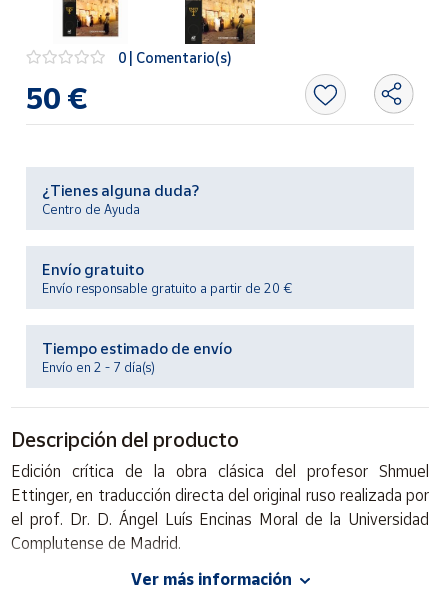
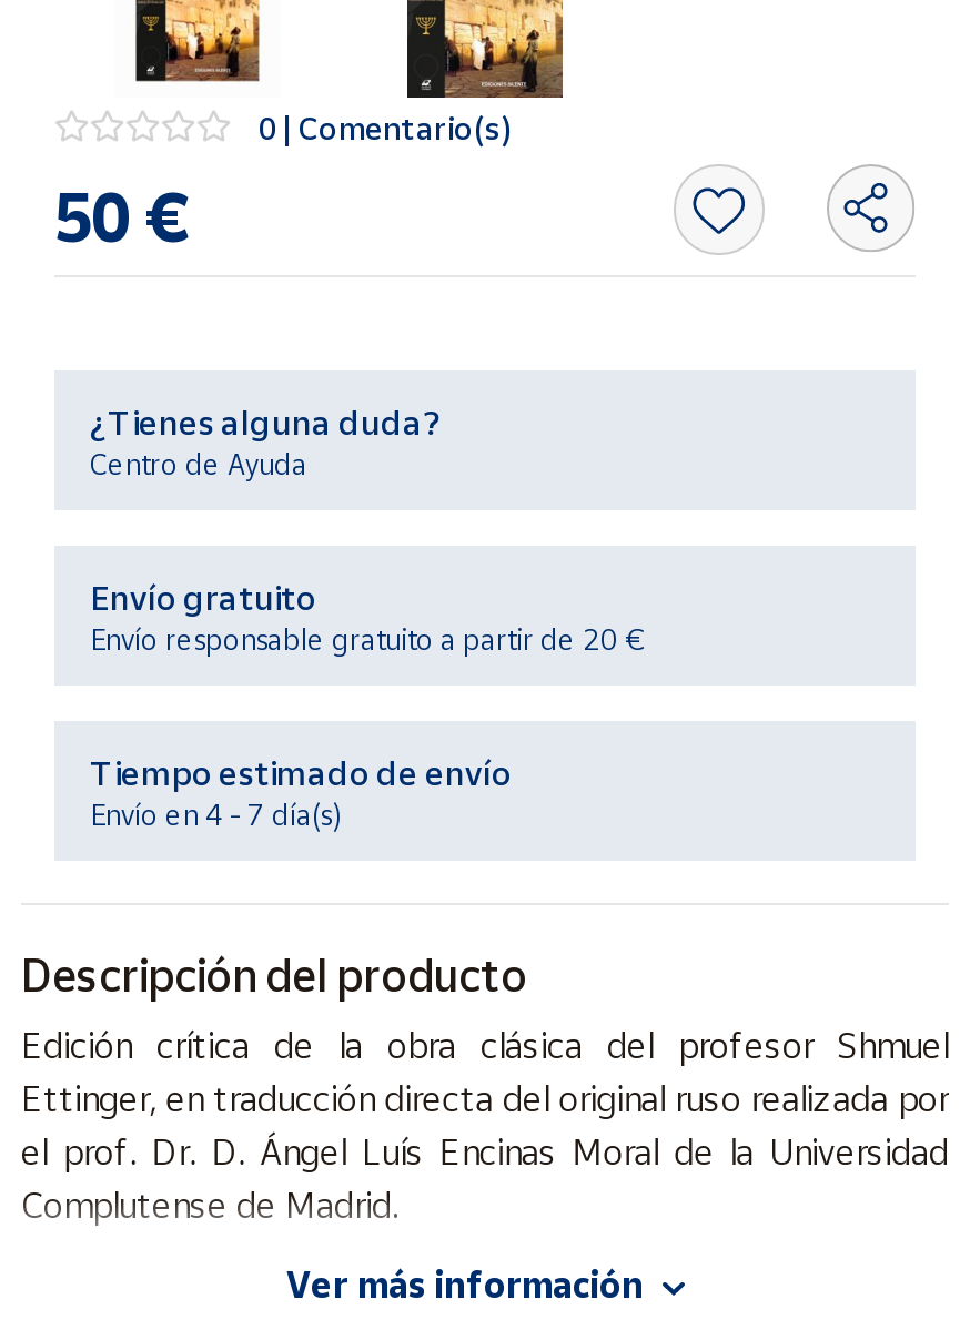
[42,359,155,375] Envío en 2 - 7 día(s) -> [90,797,341,833] Envío en 4 - 7 día(s)

